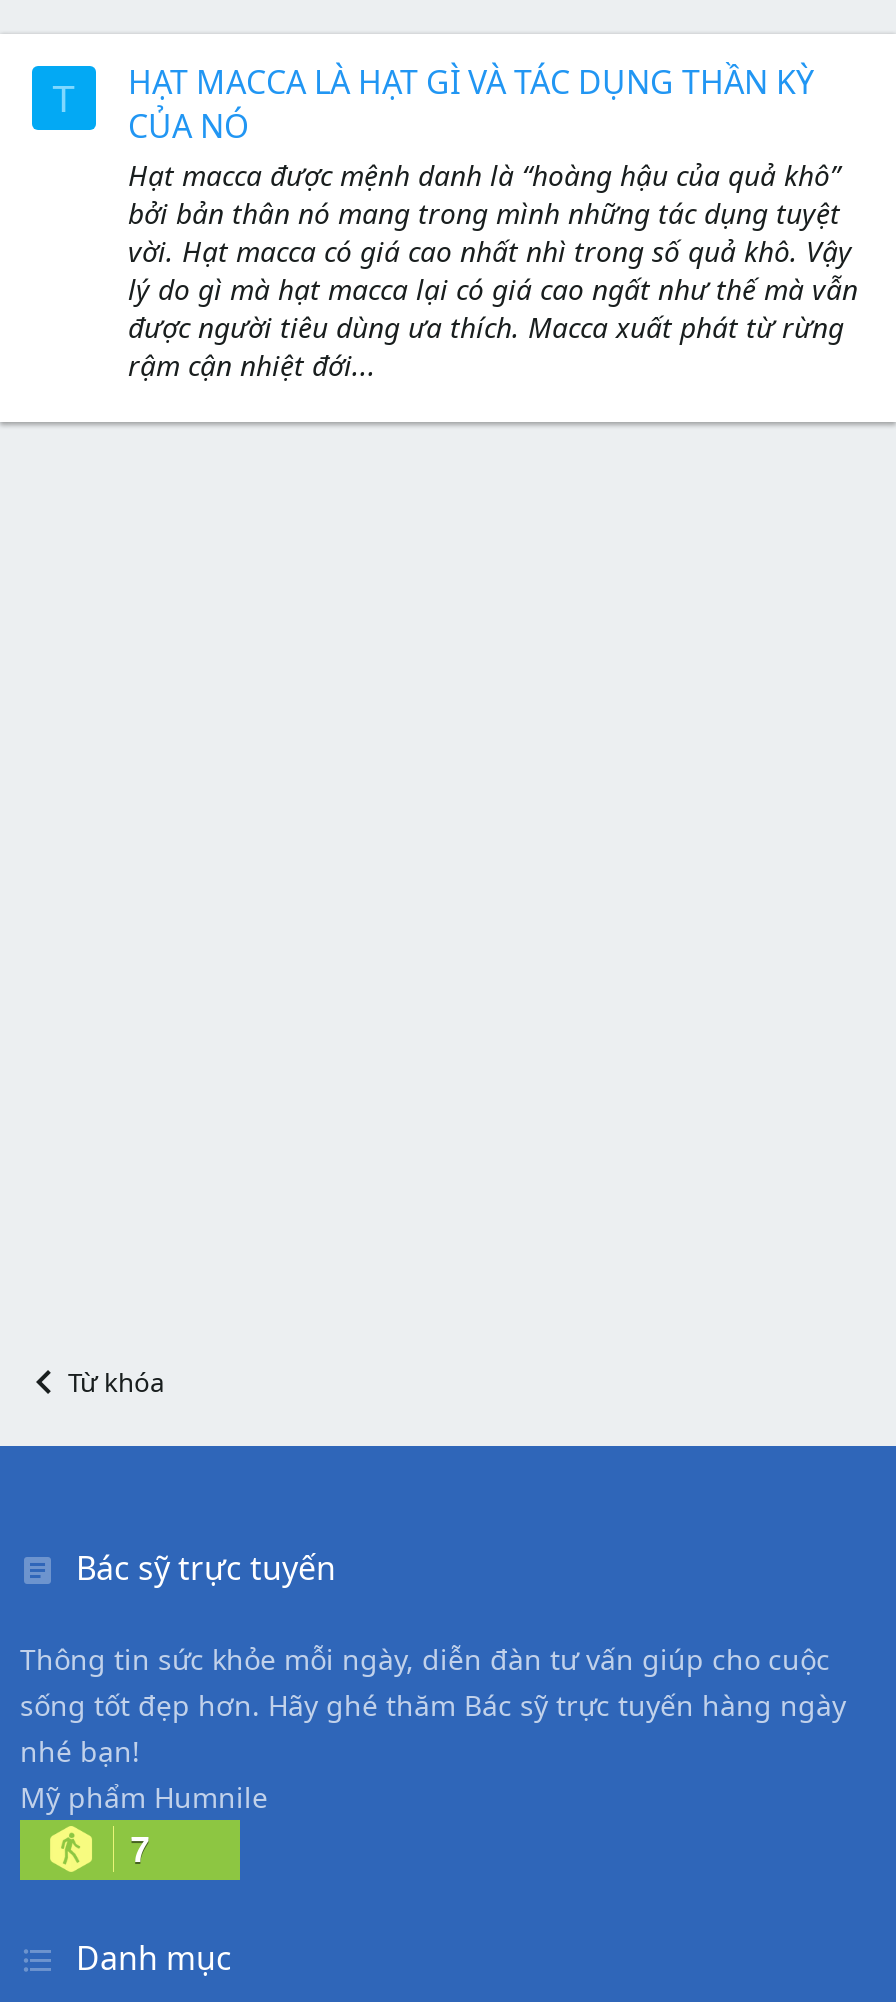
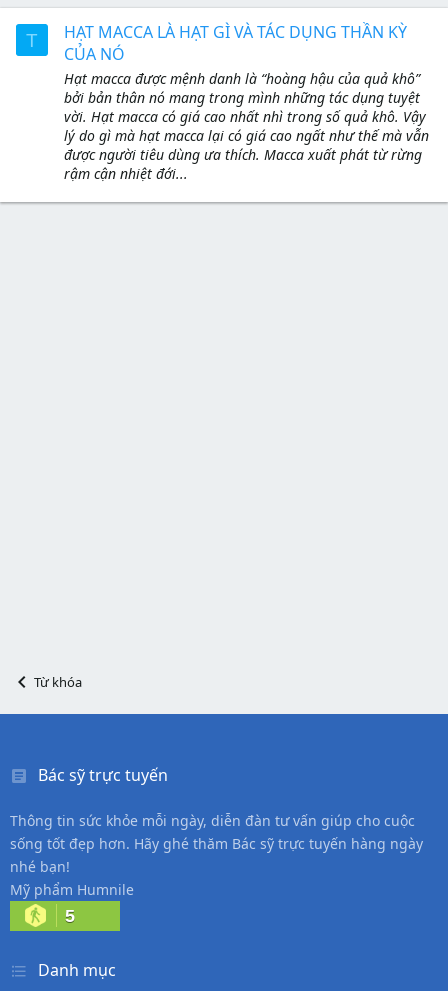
[130,1830,146,1870] 7 -> [65,906,73,926] 5

